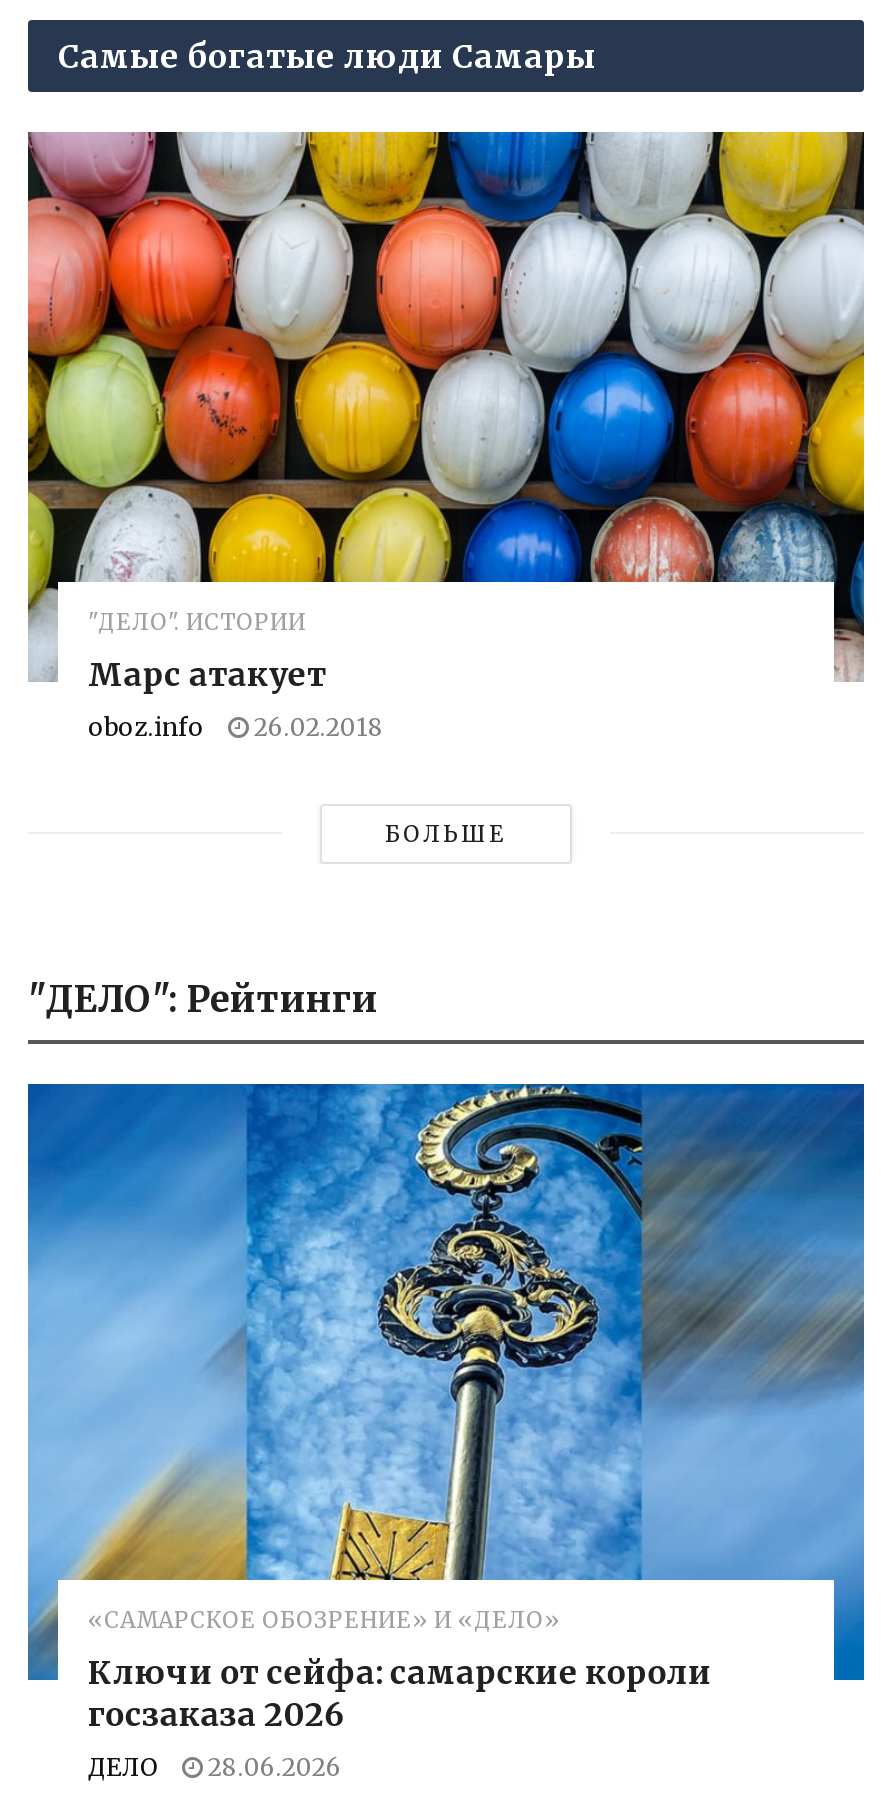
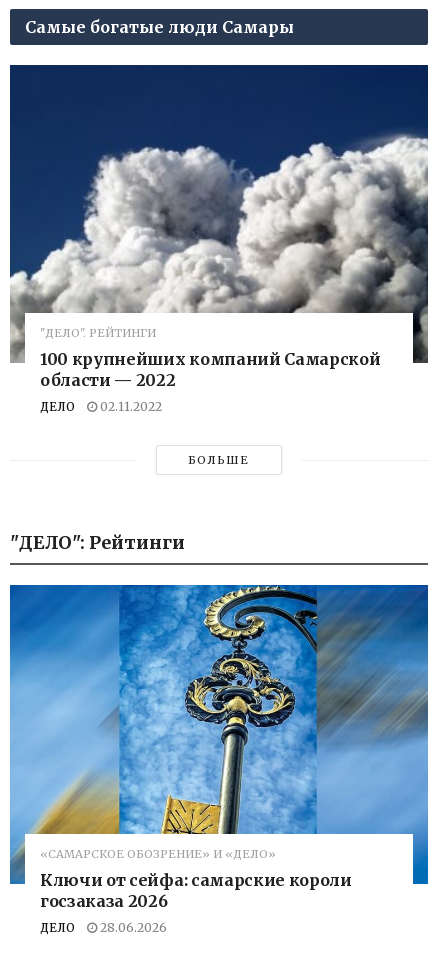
[26,130,866,742] [image] | "ДЕЛО". ИСТОРИИ | Марс атакует | oboz.info | 26.02.2018 -> [9,64,429,414] [image] | "ДЕЛО". РЕЙТИНГИ | 100 крупнейших компаний Самарской | области — 2022 | ДЕЛО | 02.11.2022

